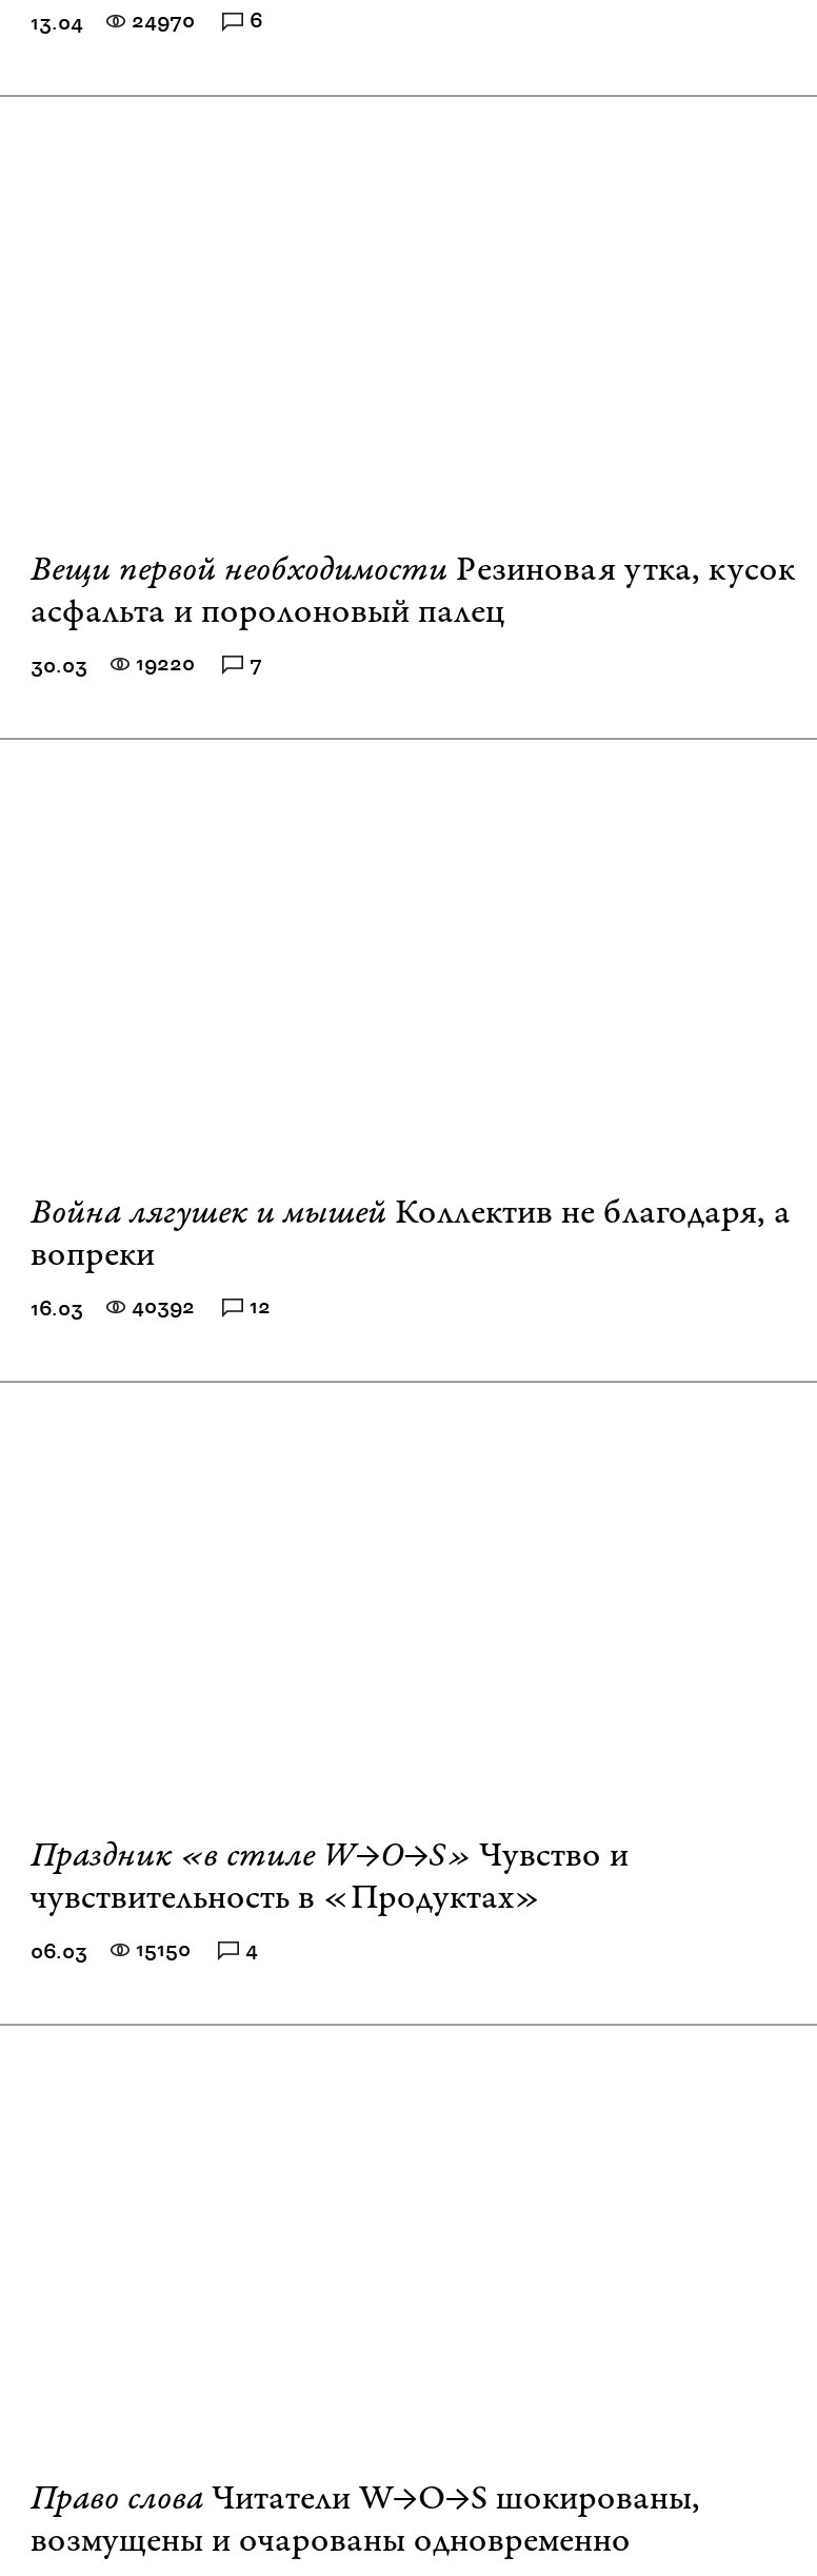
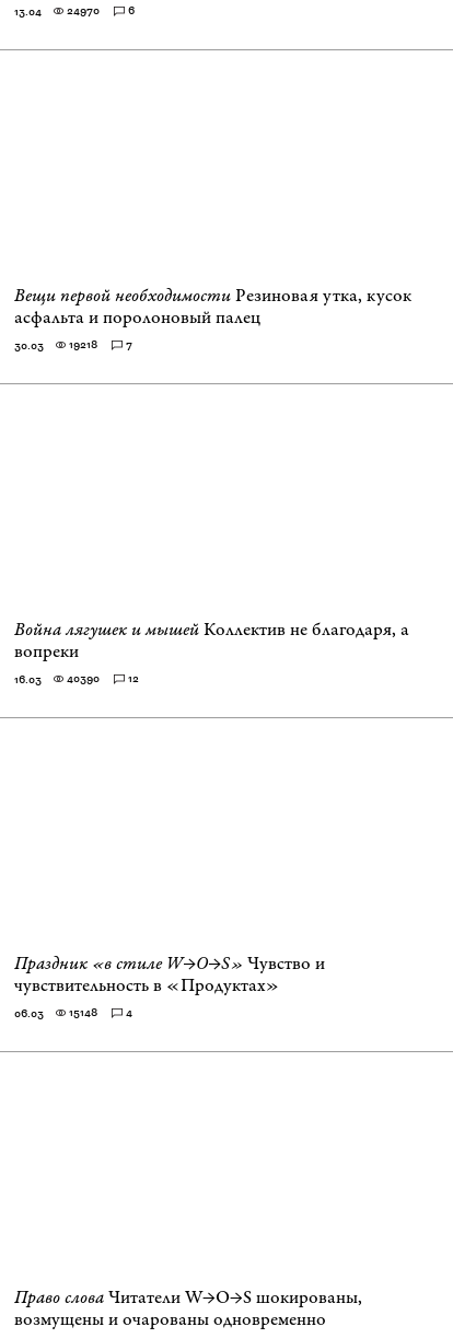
[31,651,195,679] 30.03 19220 -> [14,338,97,353] 30.03 19218
[31,1294,195,1322] 16.03 40392 -> [14,672,100,687] 16.03 40390
[31,1937,191,1965] 06.03 15150 -> [14,1006,97,1020] 06.03 15148

